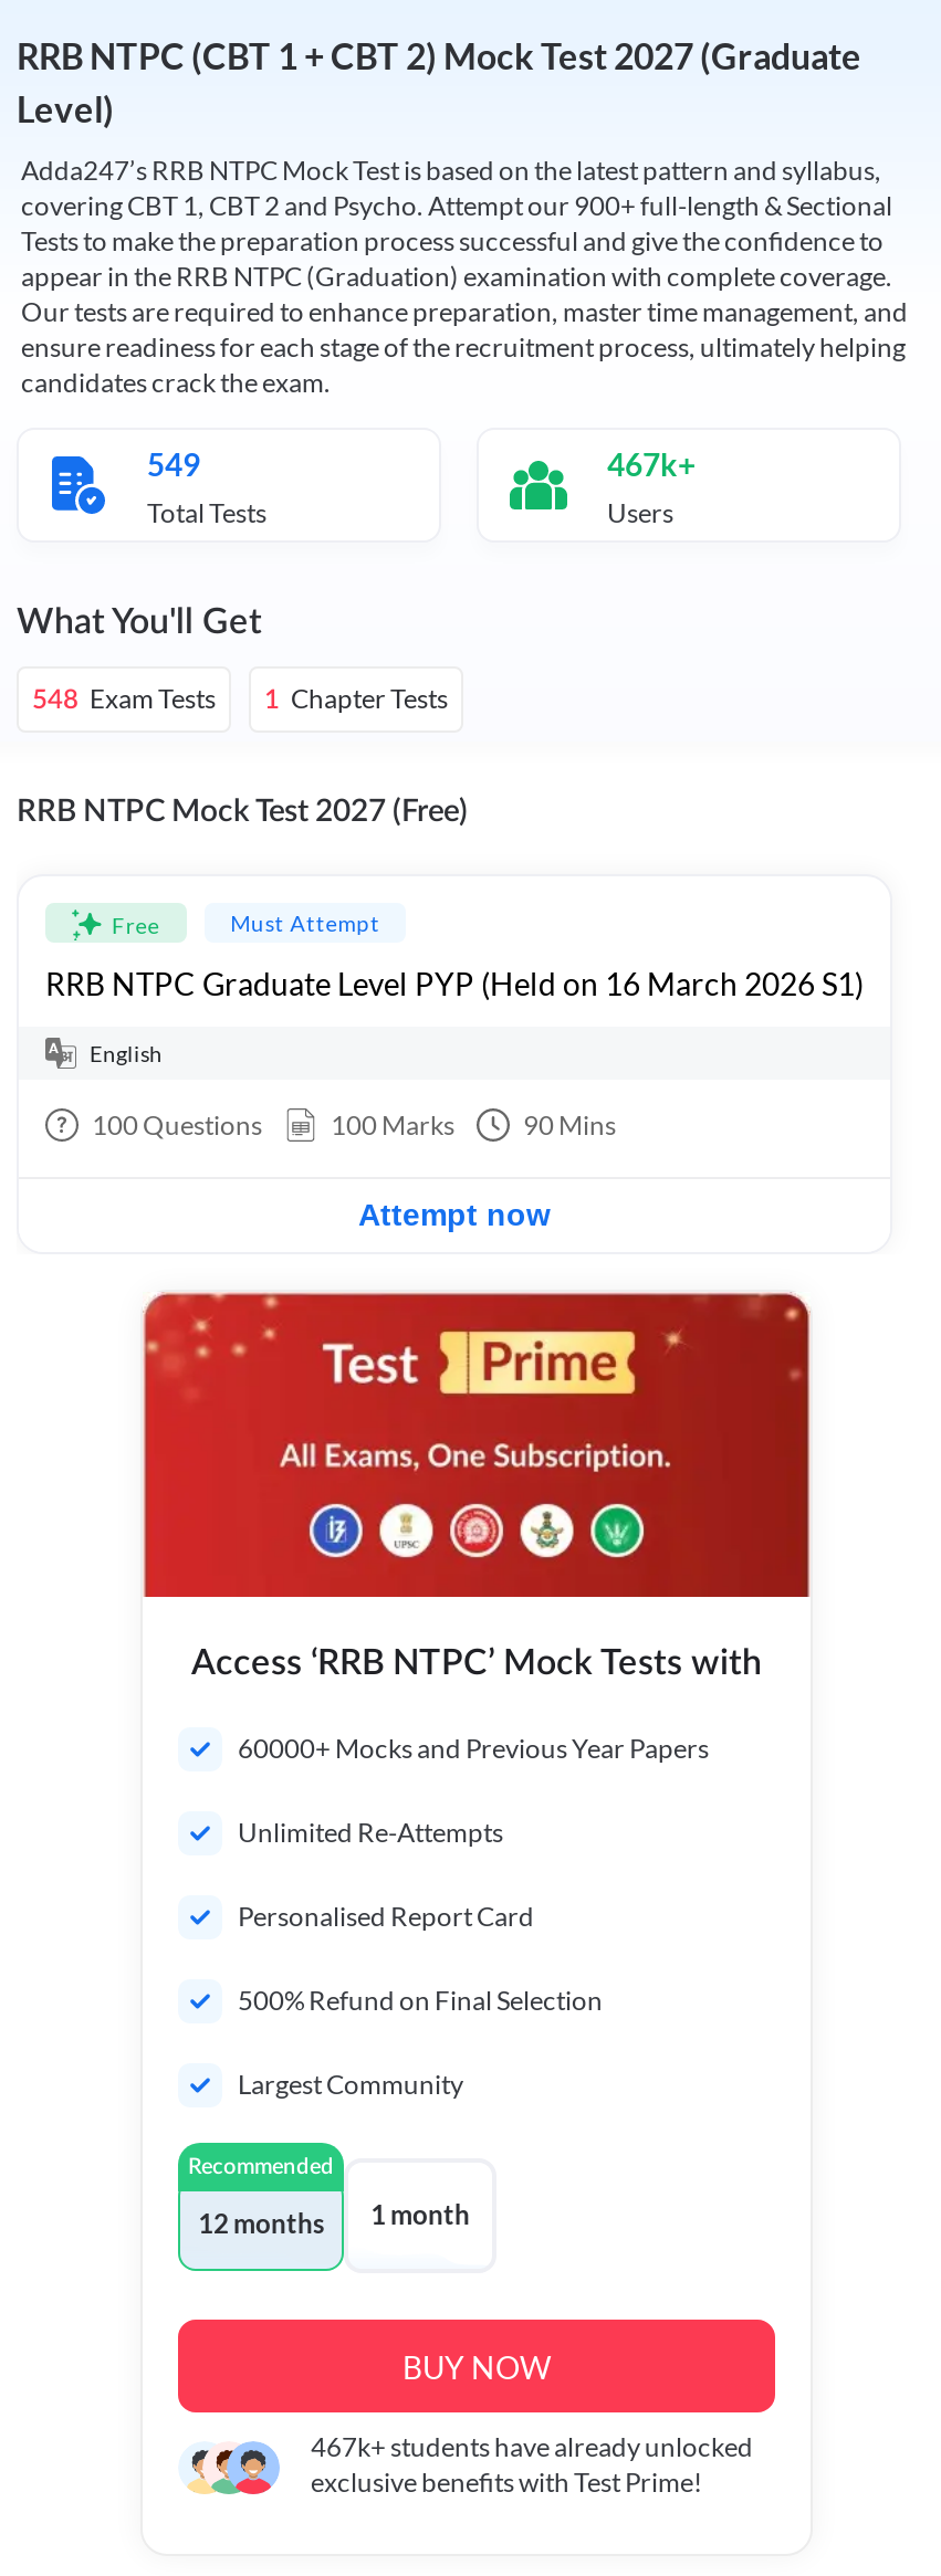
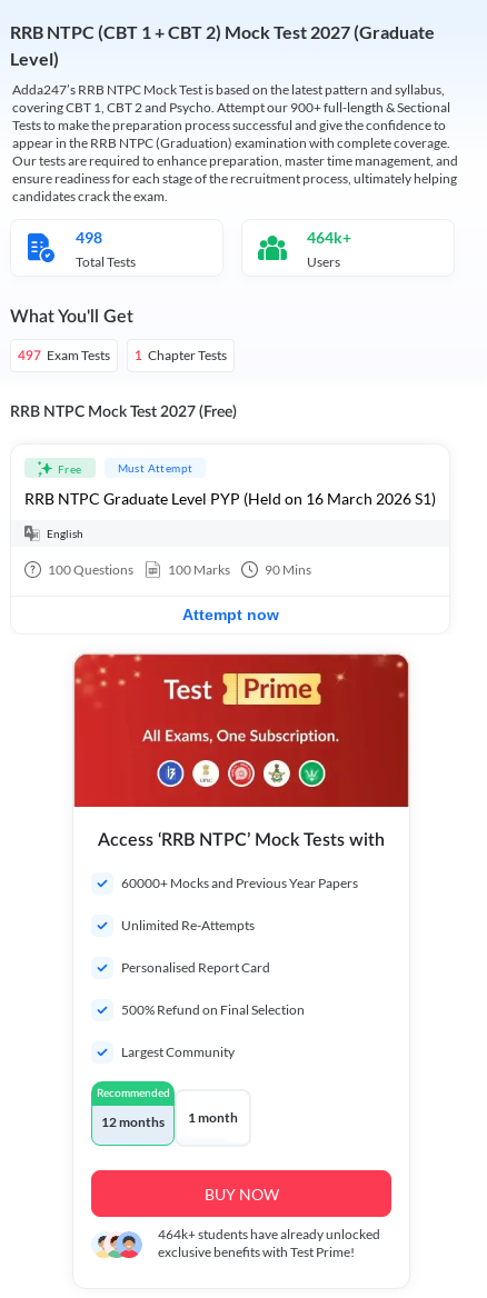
[147,445,200,483] 549 -> [76,228,102,247] 498
[607,445,696,483] 467k+ -> [307,228,351,247] 464k+
[32,682,448,715] 548 Exam Tests 1 Chapter Tests -> [18,347,227,363] 497 Exam Tests 1 Chapter Tests
[311,2430,753,2463] 467k+ students have already unlocked -> [158,1226,380,1242] 464k+ students have already unlocked

